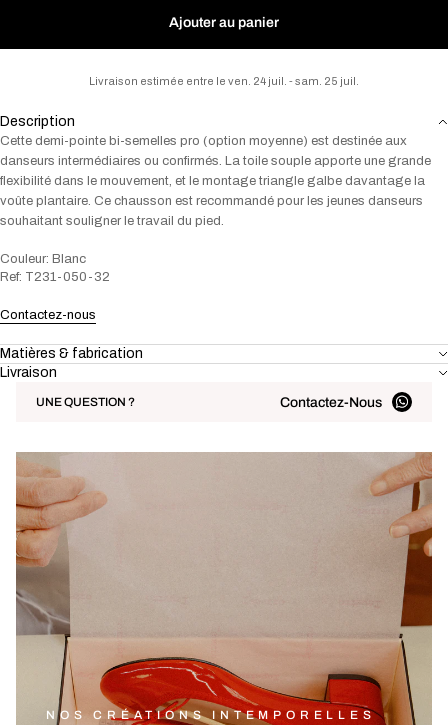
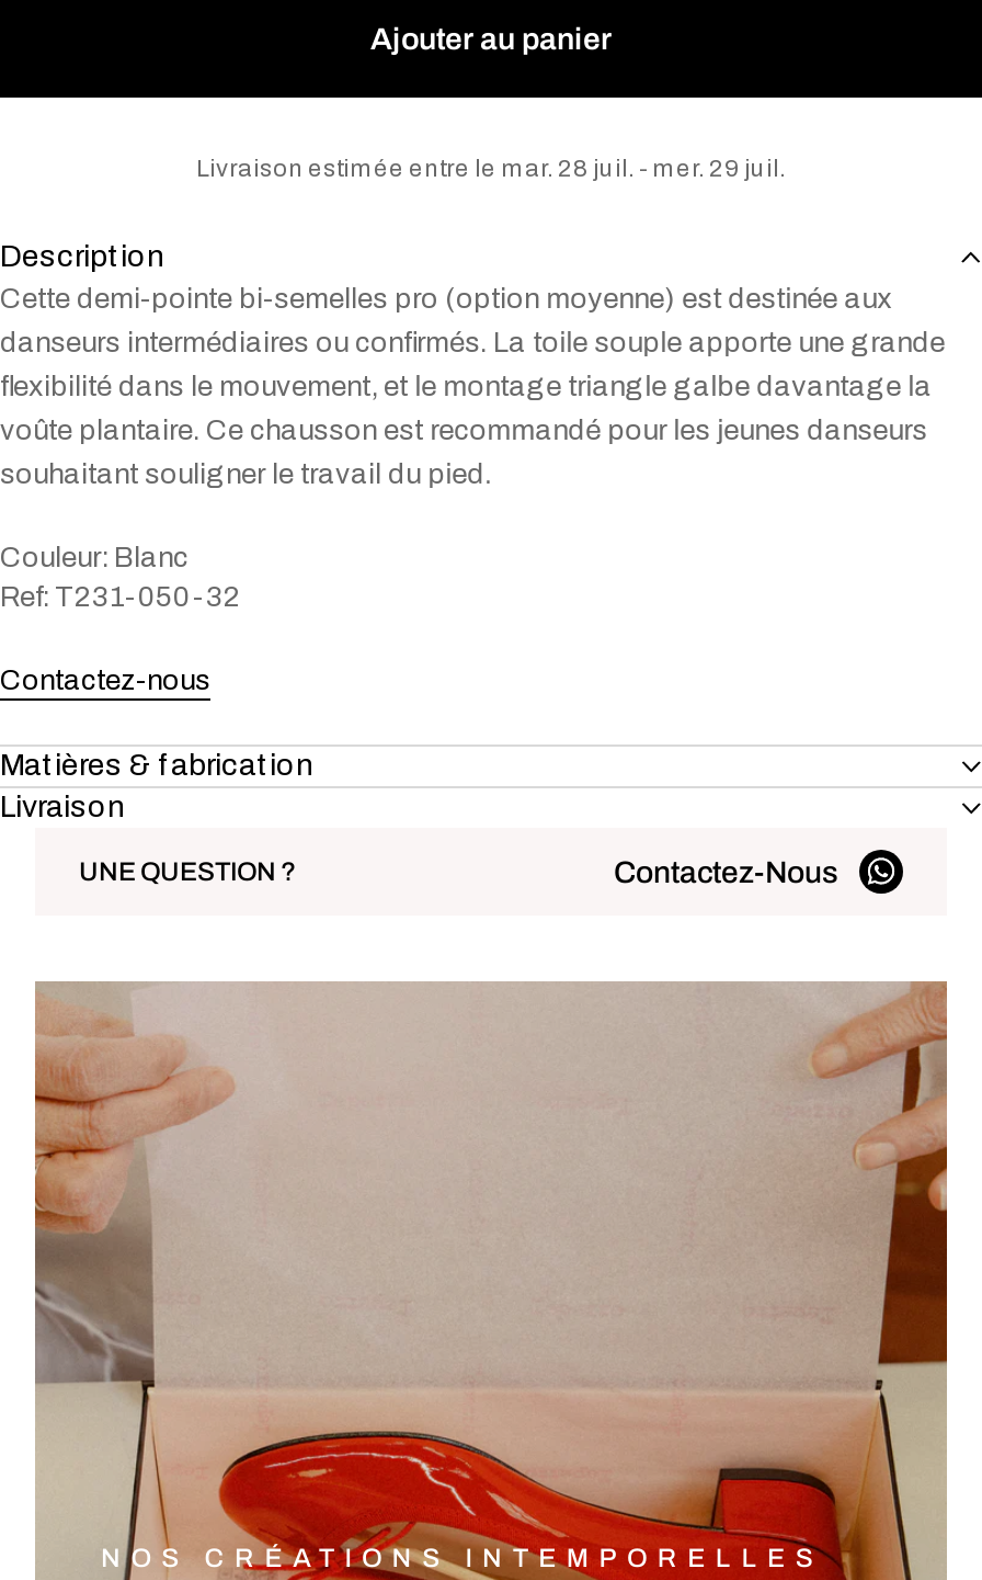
[89,75,359,87] Livraison estimée entre le ven. 24 juil. - sam. 25 juil. -> [196,155,786,181] Livraison estimée entre le mar. 28 juil. - mer. 29 juil.

